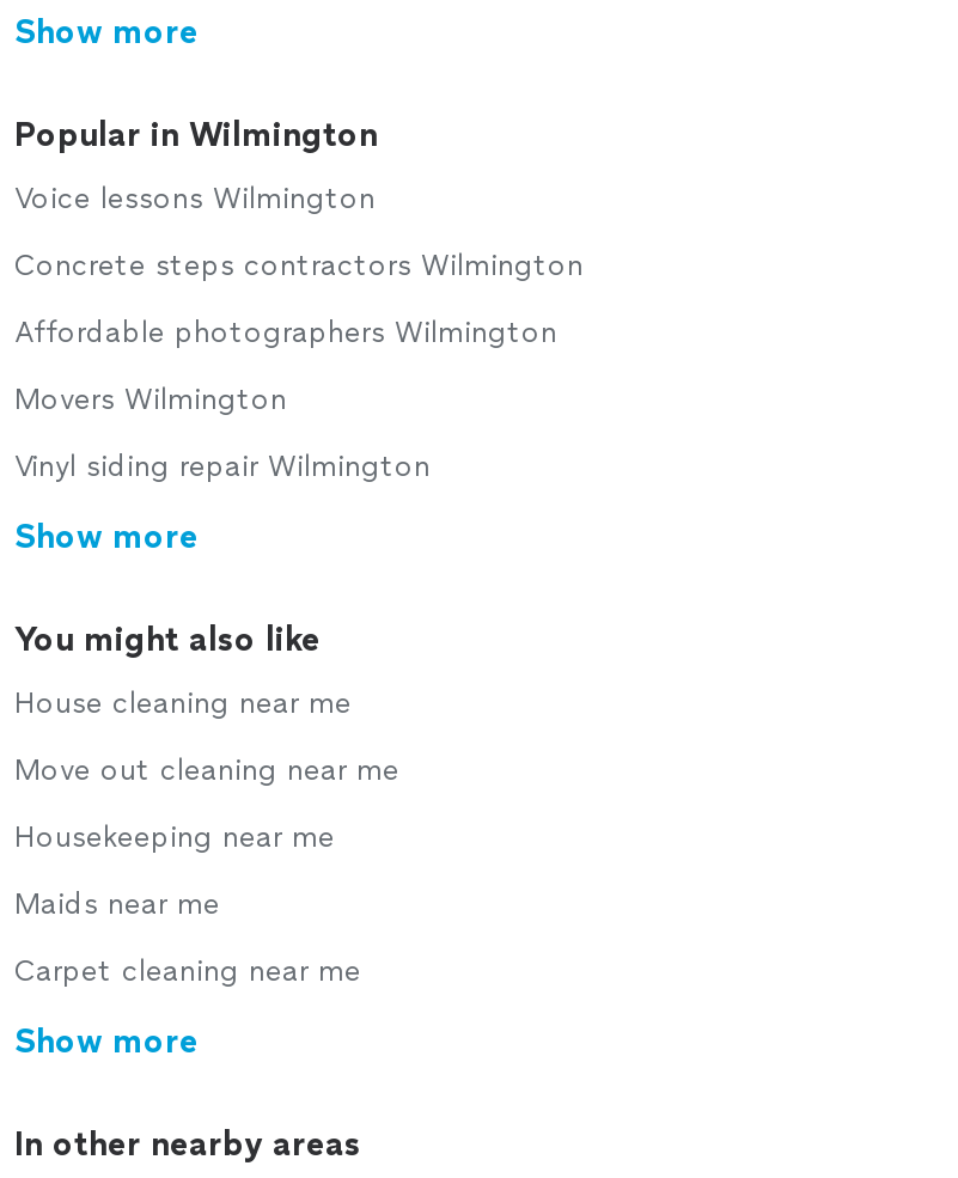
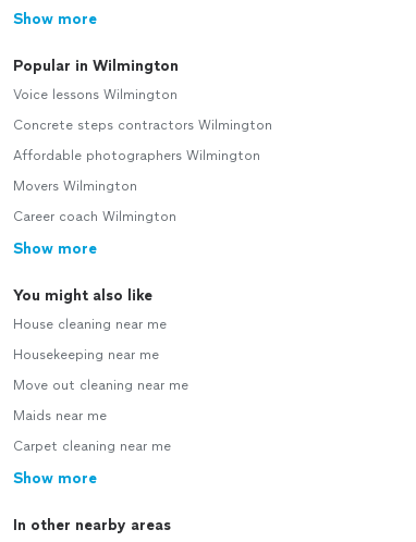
[14,450,431,483] Vinyl siding repair Wilmington -> [13,209,176,224] Career coach Wilmington
moved [14,753,399,787] -> [13,378,188,393]: Move out cleaning near me
moved [14,820,335,854] -> [13,347,159,362]: Housekeeping near me

